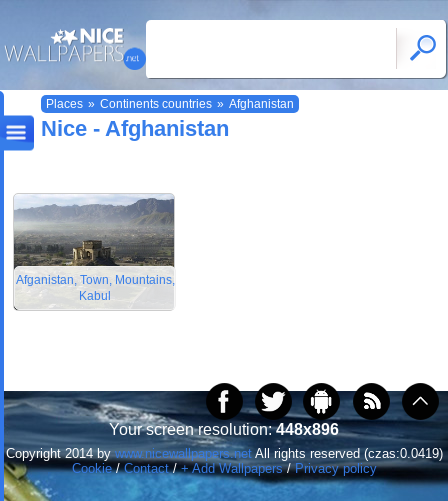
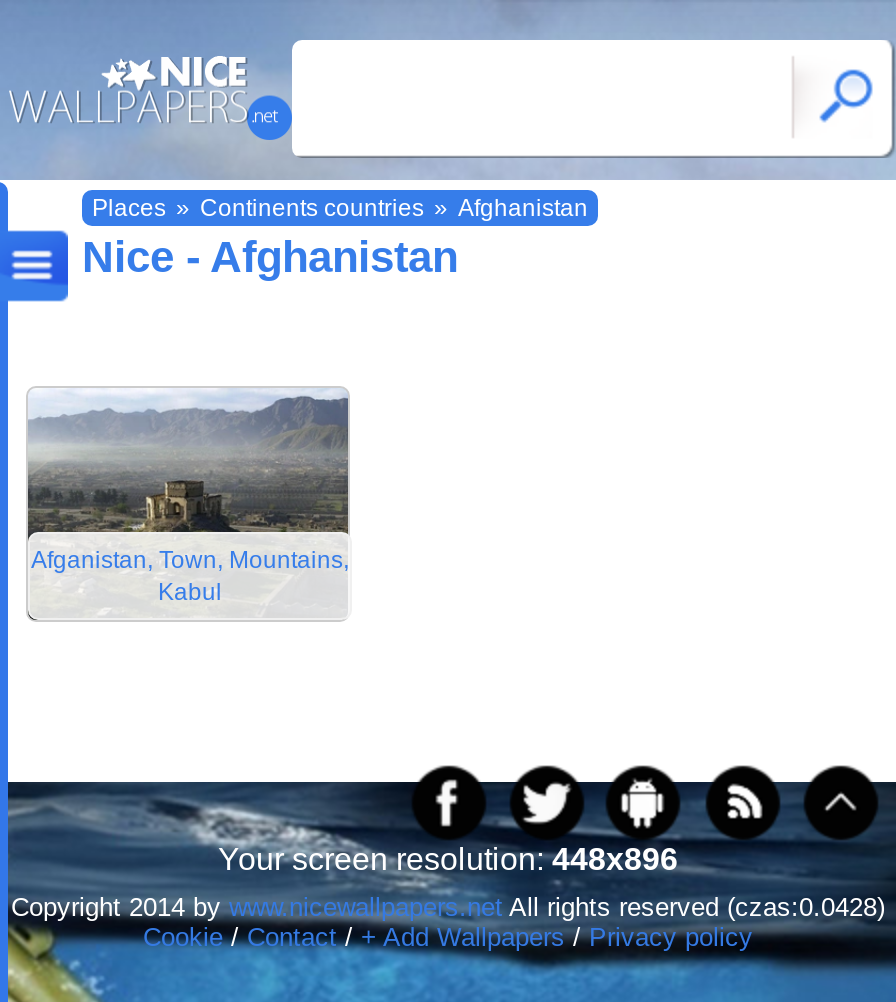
[5,446,442,461] Copyright 2014 by www.nicewallpapers.net All rights reserved (czas:0.0419) -> [11,892,885,922] Copyright 2014 by www.nicewallpapers.net All rights reserved (czas:0.0428)

